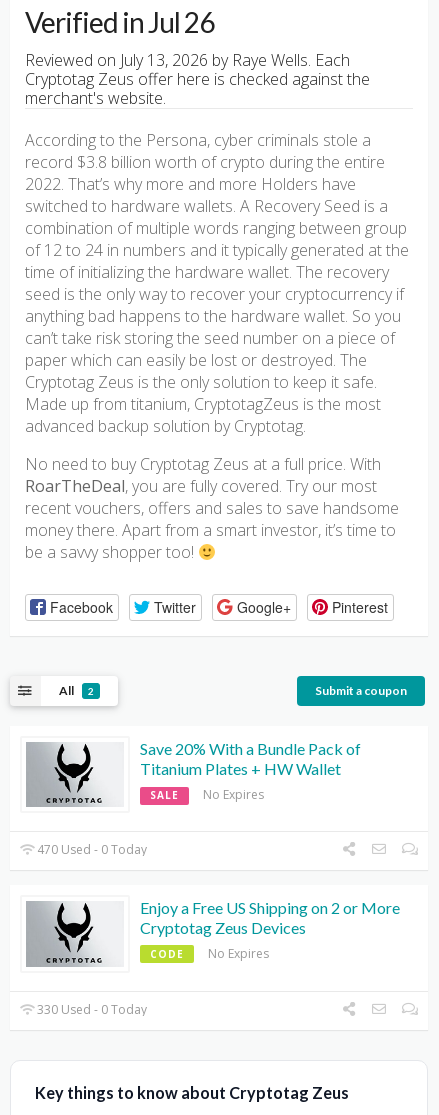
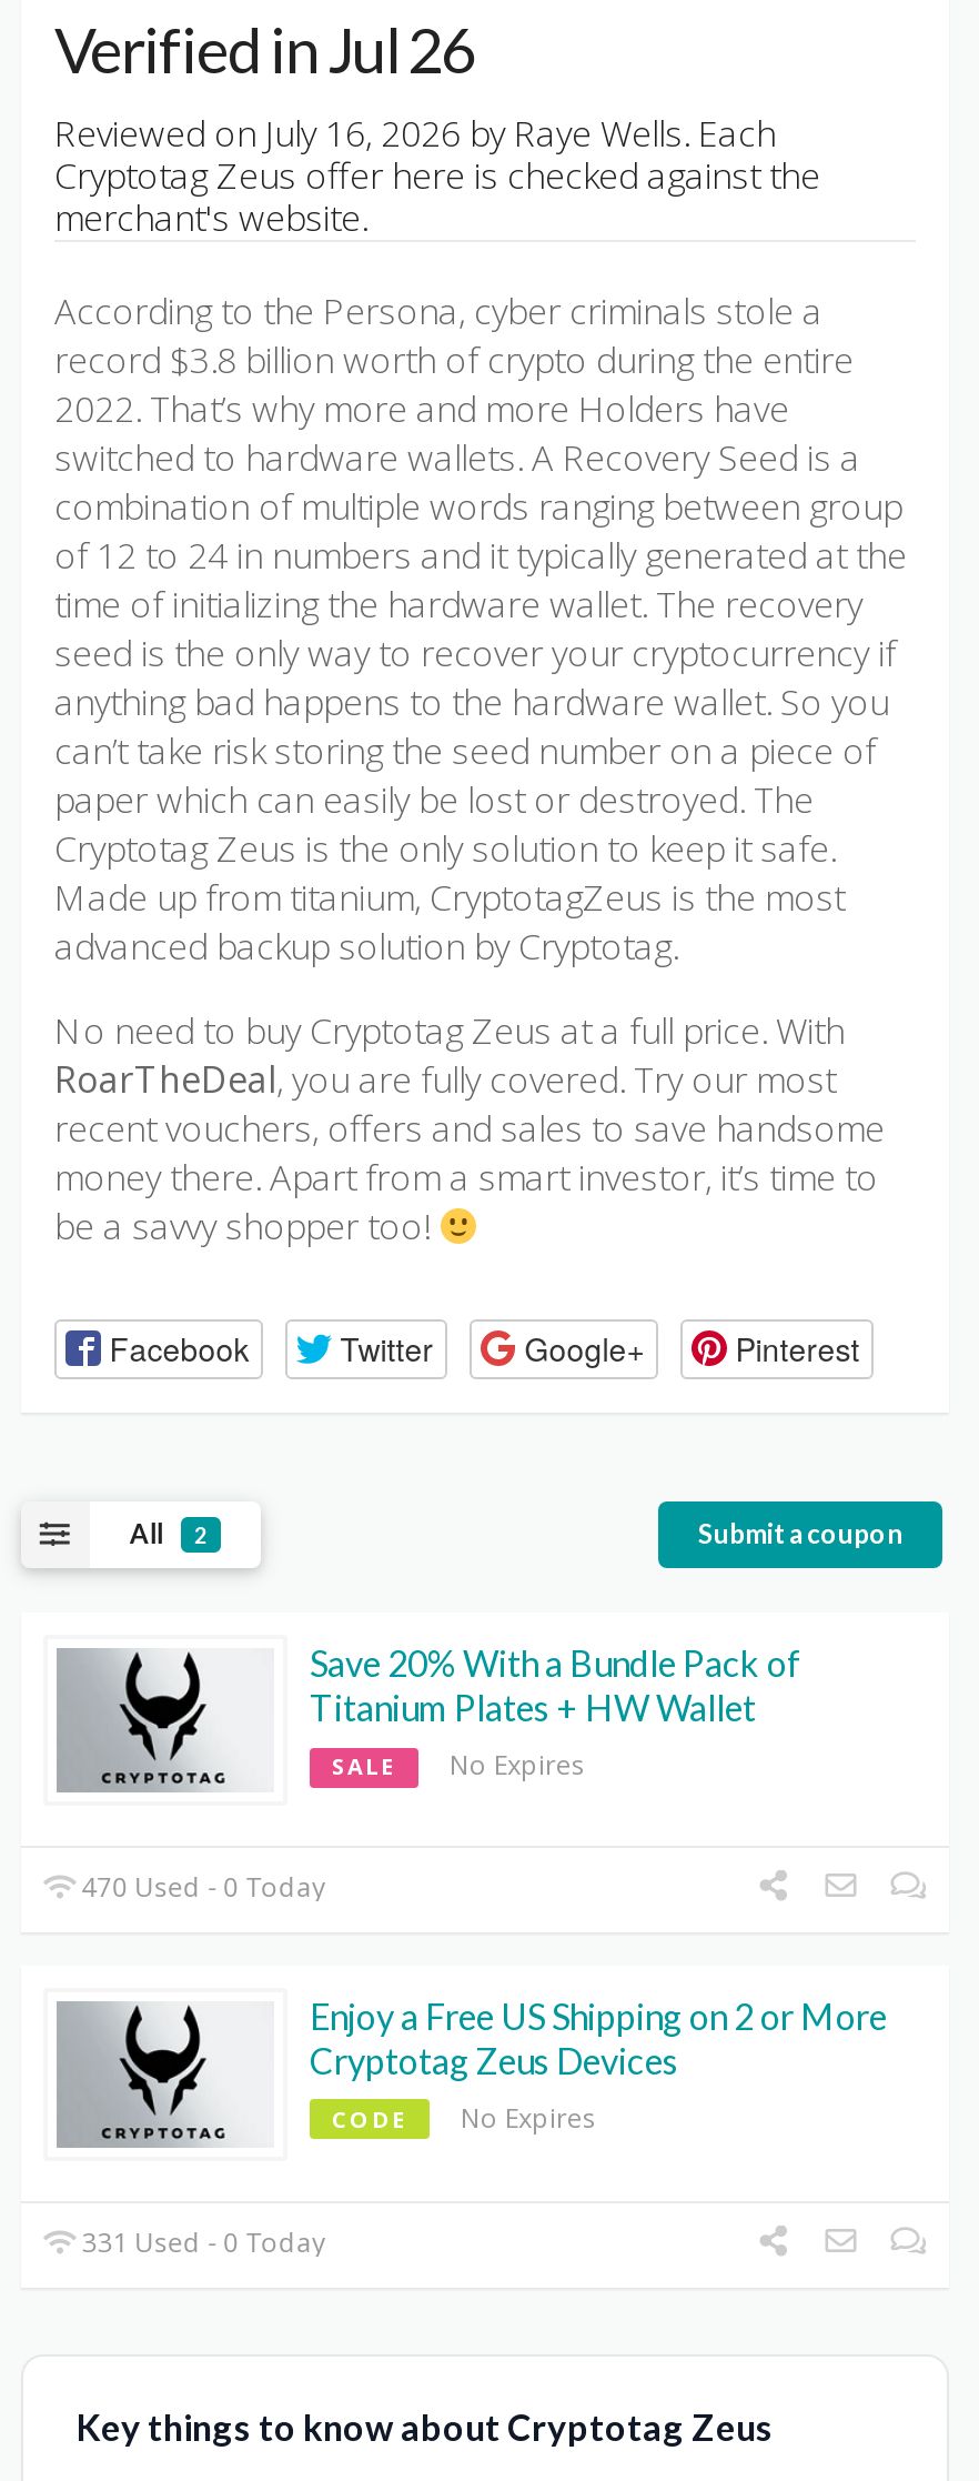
[25,49,350,71] Reviewed on July 13, 2026 by Raye Wells. Each -> [54,109,776,158] Reviewed on July 16, 2026 by Raye Wells. Each
[34,1001,147,1018] 330 Used - 0 Today -> [75,2222,326,2260] 331 Used - 0 Today

